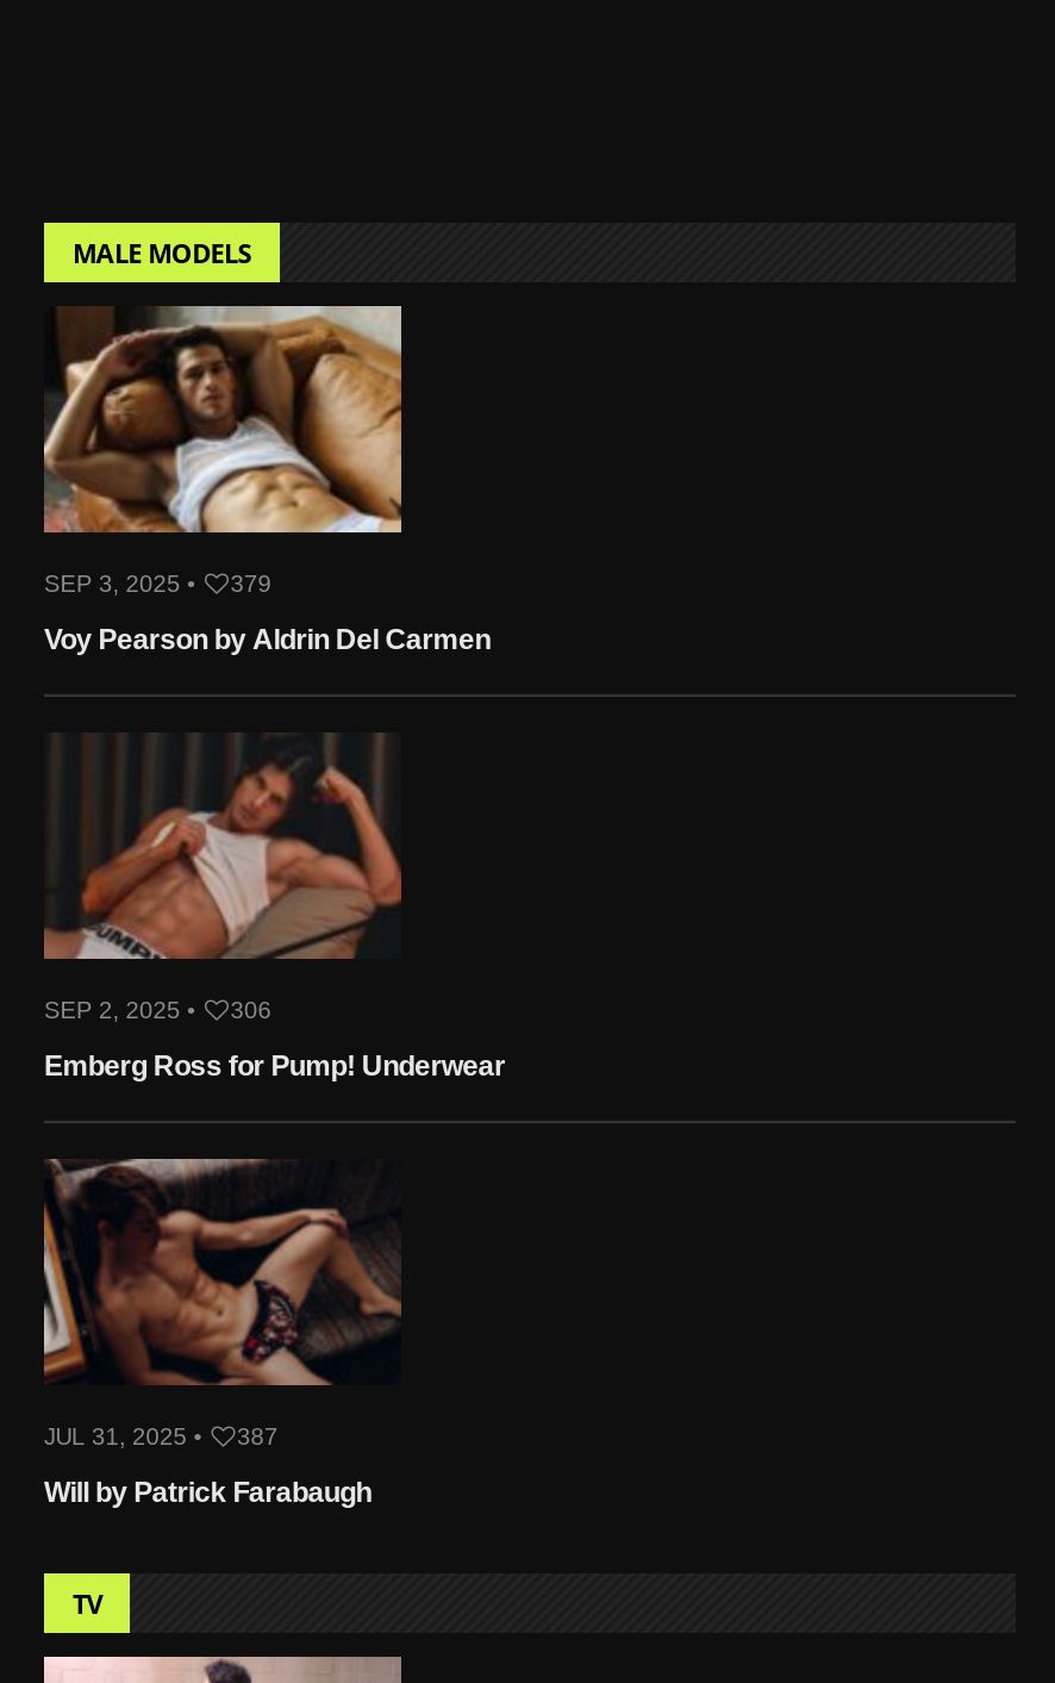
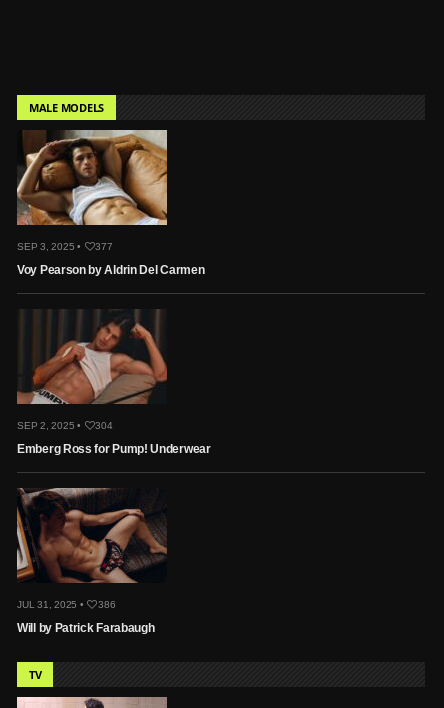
[44,570,271,596] SEP 3, 2025 • 379 -> [17,241,112,252] SEP 3, 2025 • 377
[44,996,271,1022] SEP 2, 2025 • 306 -> [17,420,112,431] SEP 2, 2025 • 304
[44,1423,278,1449] JUL 31, 2025 • 387 -> [17,599,115,610] JUL 31, 2025 • 386

